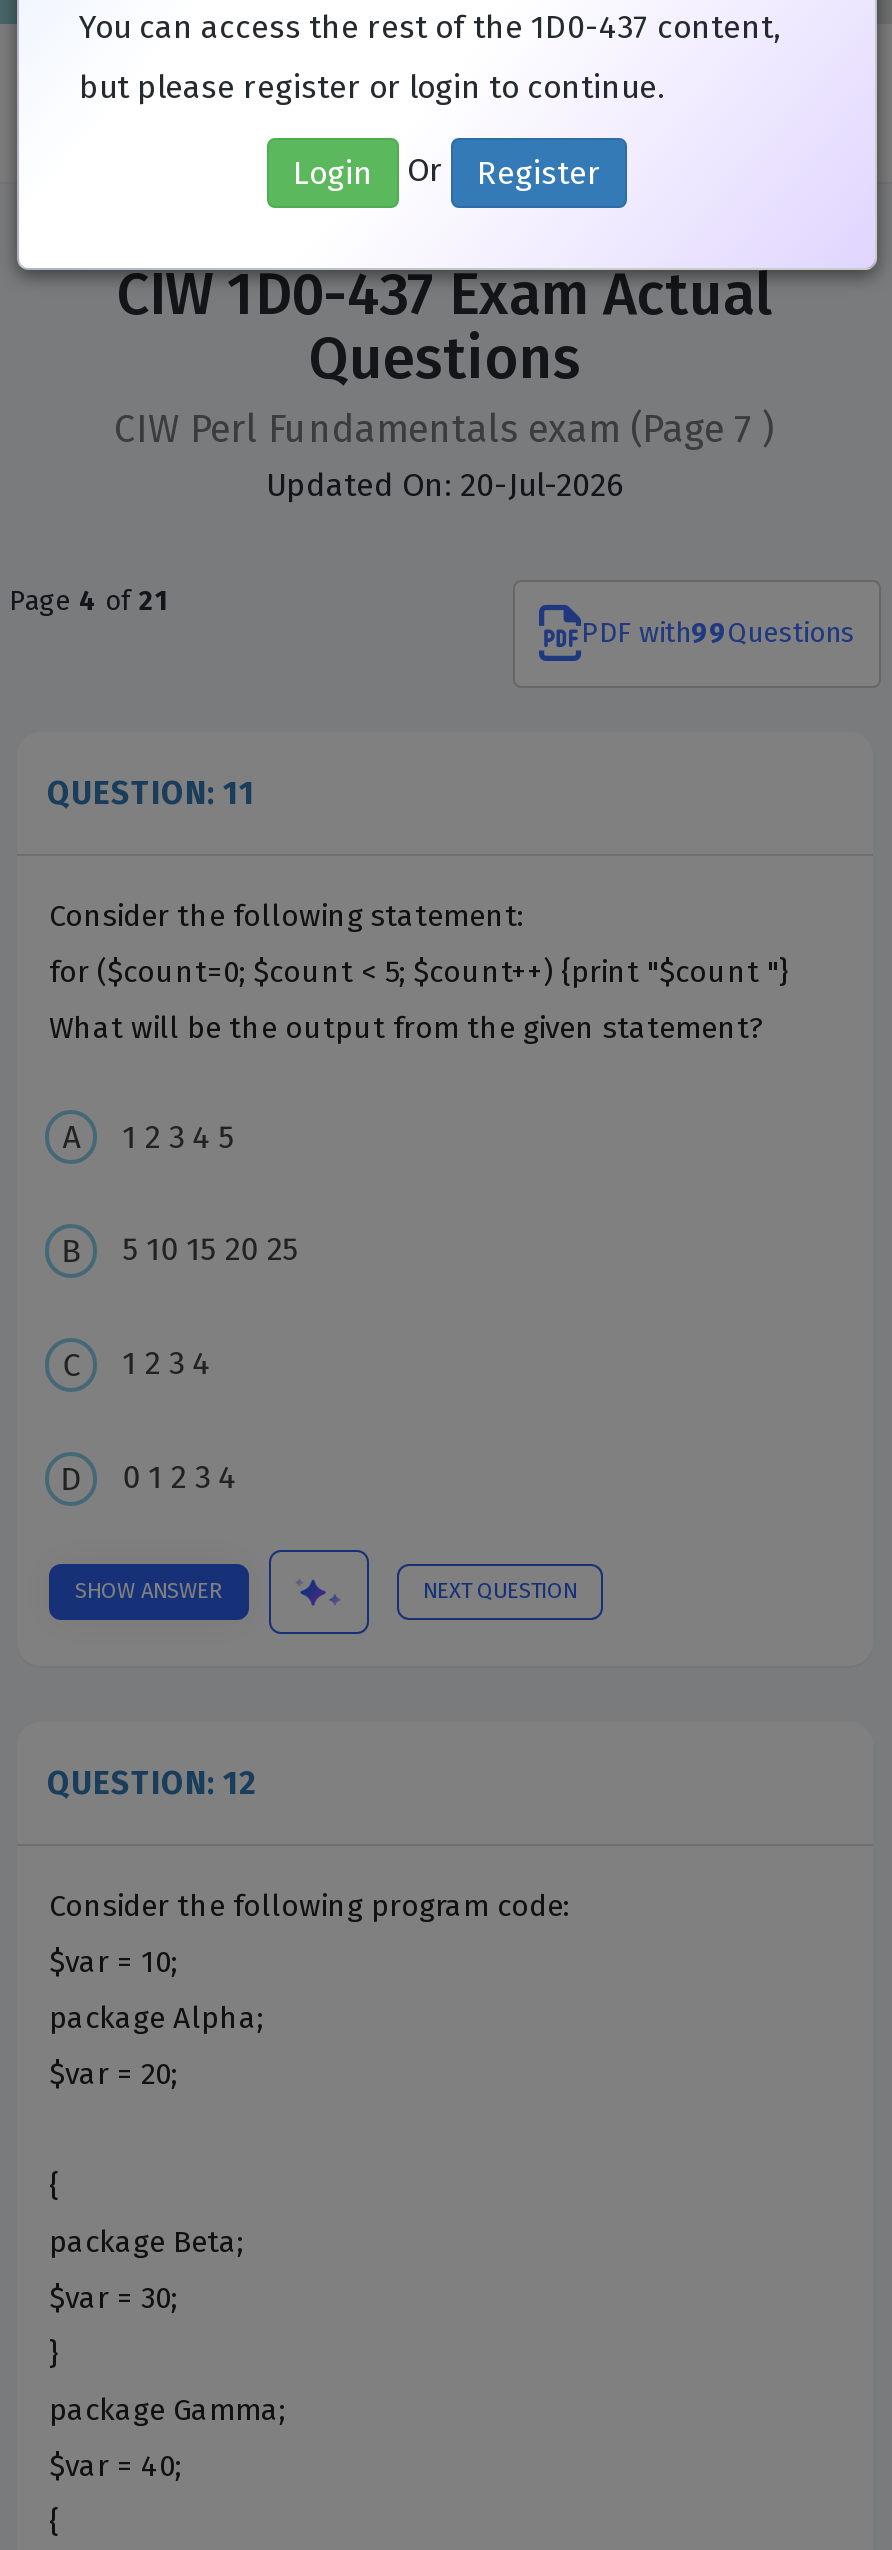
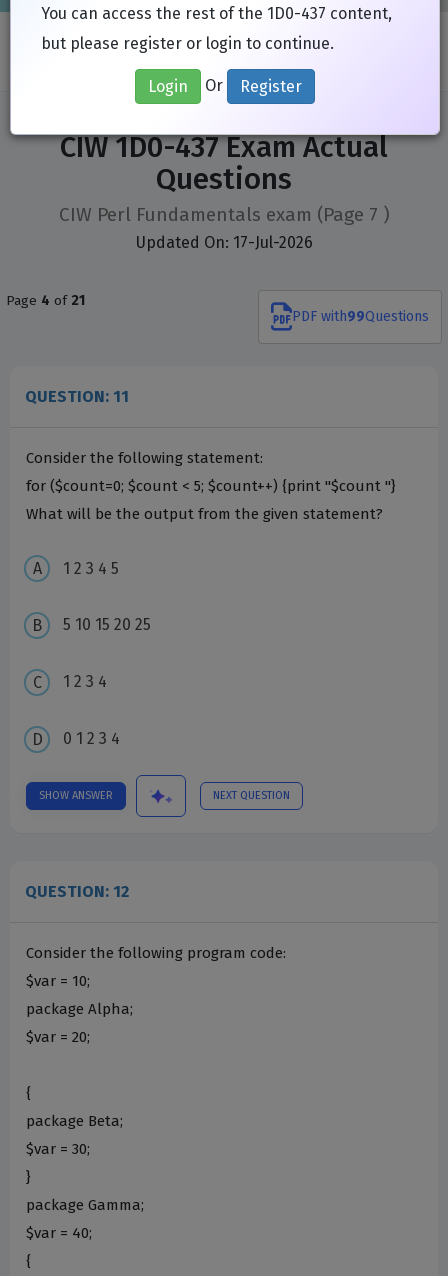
[266,466,624,504] Updated On: 20-Jul-2026 -> [135,233,312,252] Updated On: 17-Jul-2026

